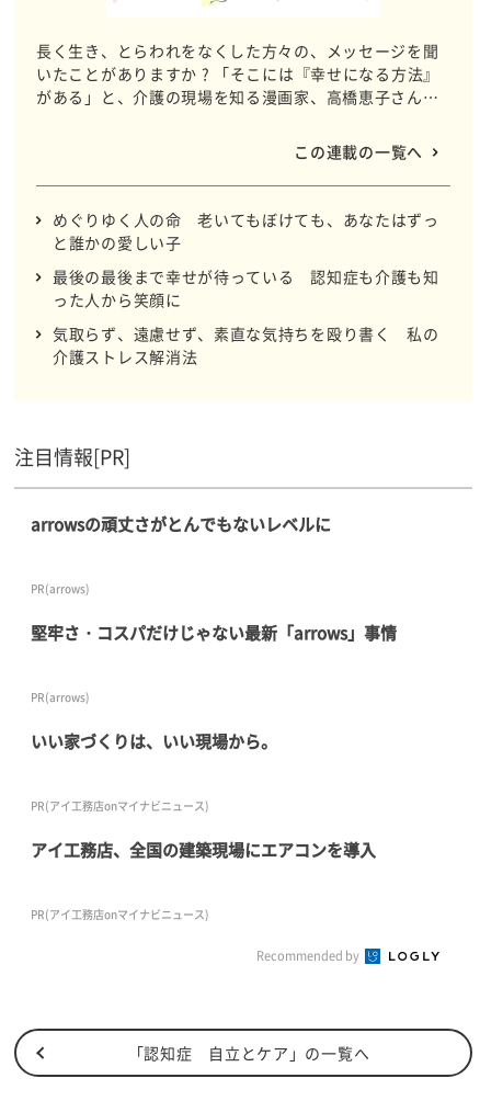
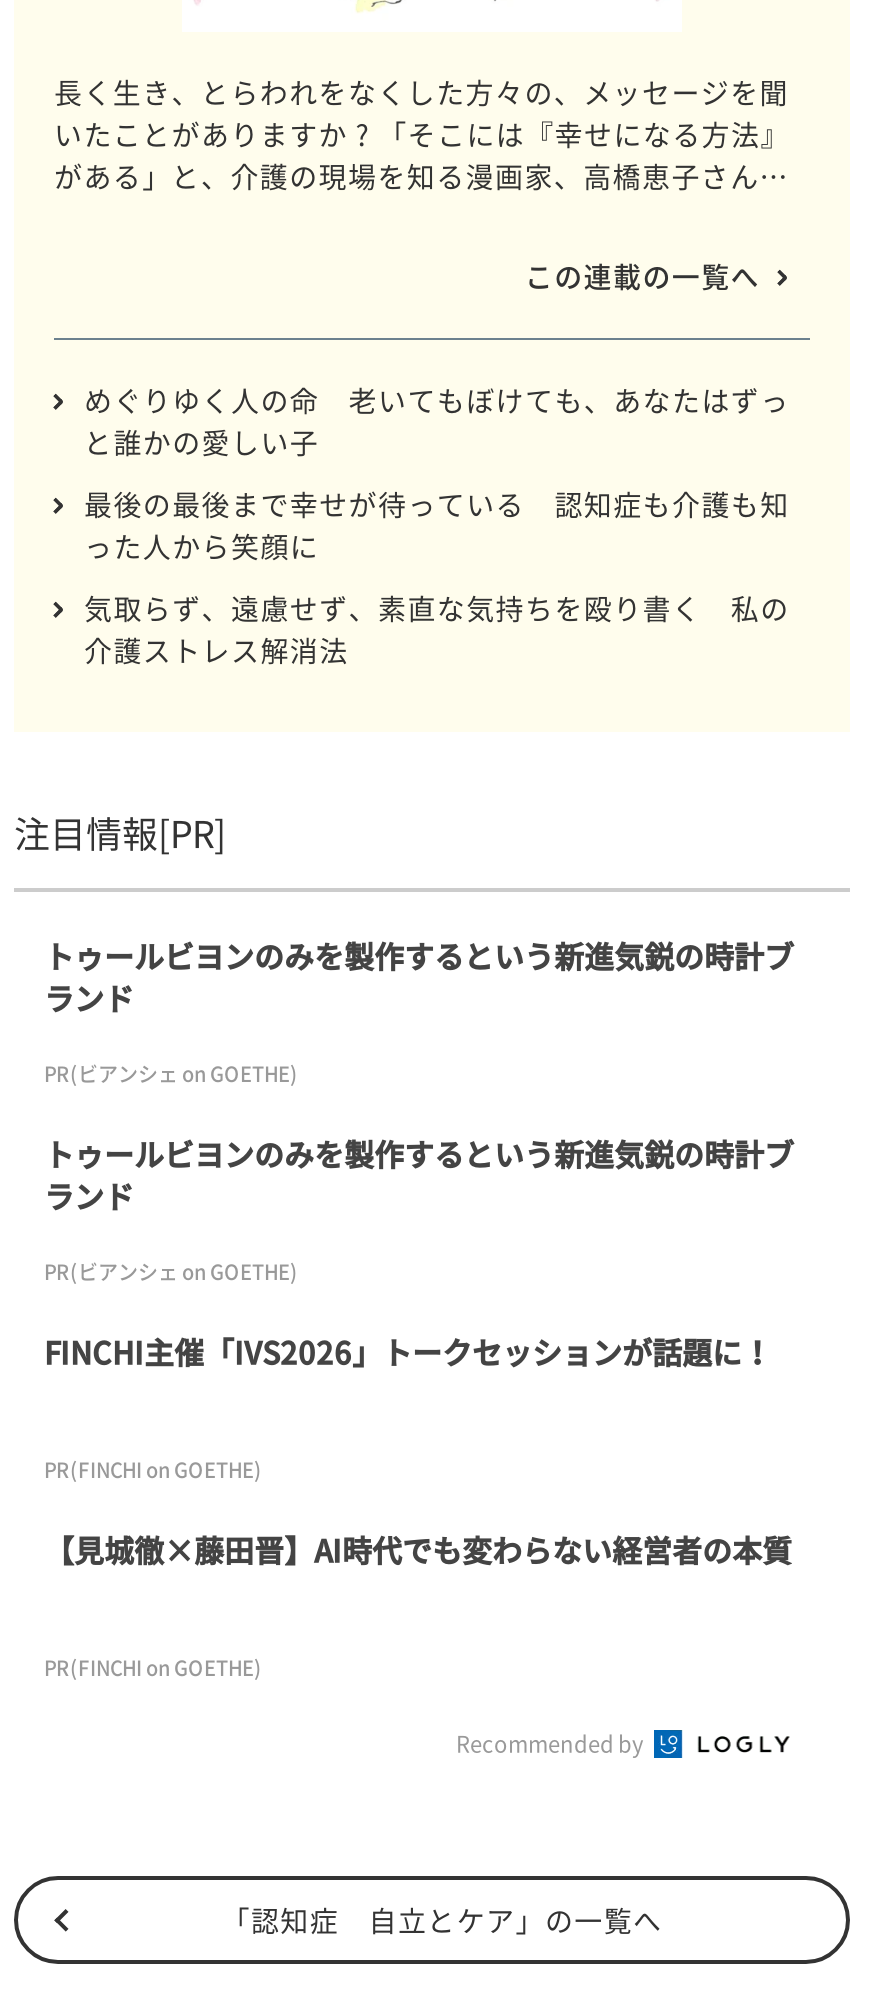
[31,512,331,536] arrowsの頑丈さがとんでもないレベルに -> [44,934,794,1020] トゥールビヨンのみを製作するという新進気鋭の時計ブ | ランド
[31,580,90,597] PR(arrows) -> [44,1058,298,1088] PR(ビアンシェ on GOETHE)
[31,621,397,645] 堅牢さ・コスパだけじゃない最新「arrows」事情 -> [44,1132,794,1218] トゥールビヨンのみを製作するという新進気鋭の時計ブ | ランド
[31,689,90,705] PR(arrows) -> [44,1256,298,1286] PR(ビアンシェ on GOETHE)
[31,729,277,753] いい家づくりは、いい現場から。 -> [44,1330,772,1374] FINCHI主催「IVS2026」トークセッションが話題に！
[31,797,209,814] PR(アイ工務店onマイナビニュース) -> [44,1454,262,1484] PR(FINCHI on GOETHE)
[31,838,376,862] アイ工務店、全国の建築現場にエアコンを導入 -> [44,1528,792,1572] 【見城徹×藤田晋】AI時代でも変わらない経営者の本質
[31,906,209,922] PR(アイ工務店onマイナビニュース) -> [44,1652,262,1682] PR(FINCHI on GOETHE)

